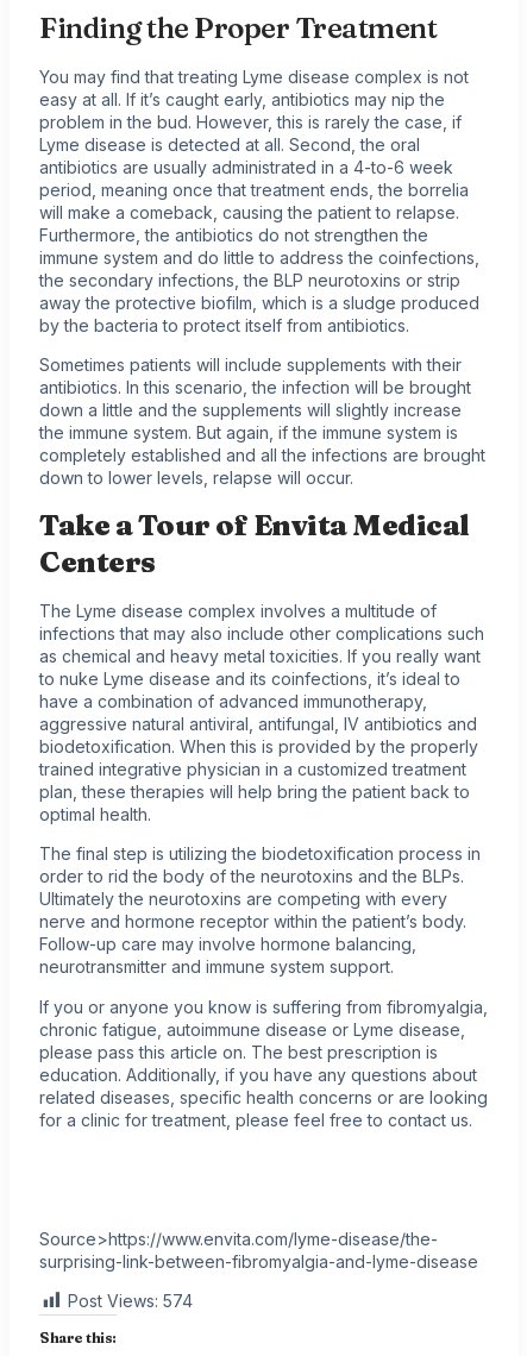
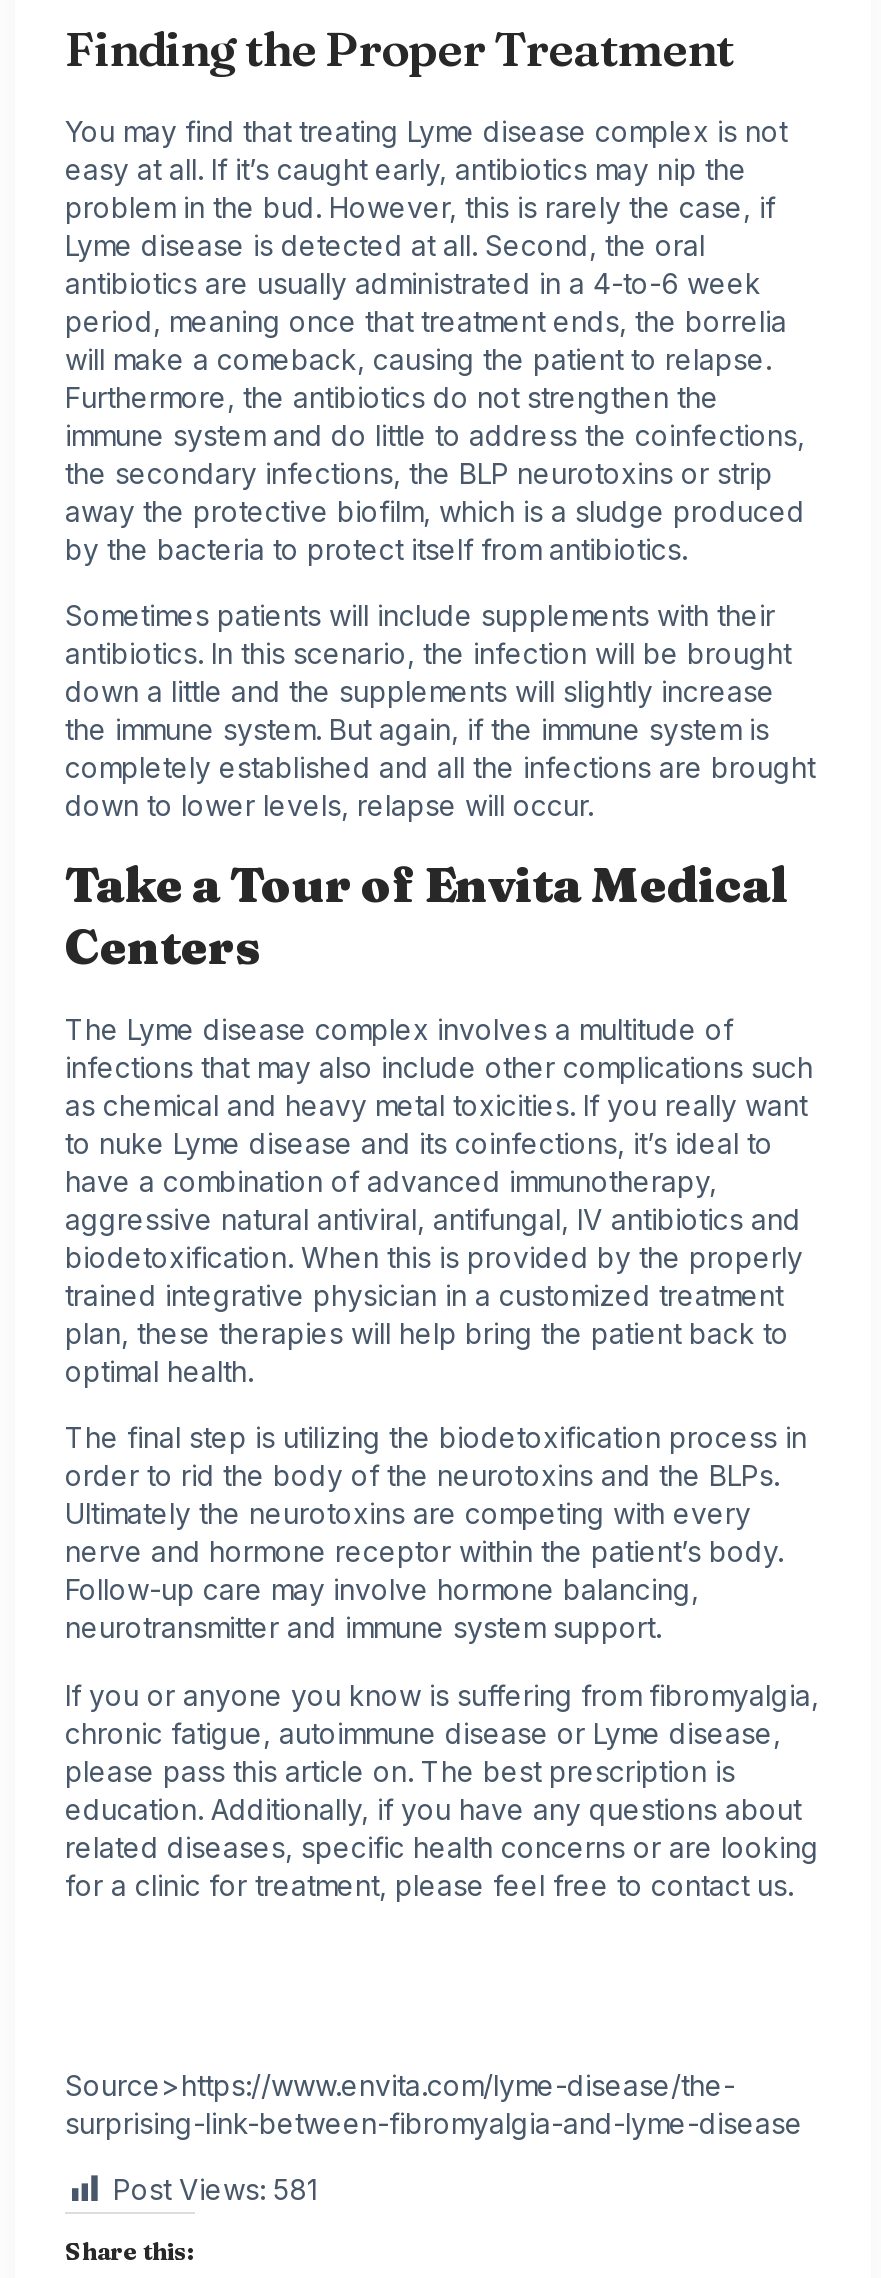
[68,1291,193,1311] Post Views: 574 -> [113,2172,317,2206] Post Views: 581

